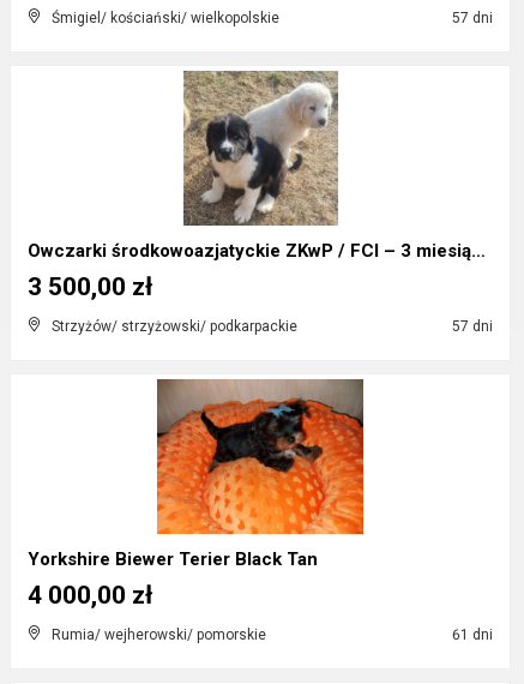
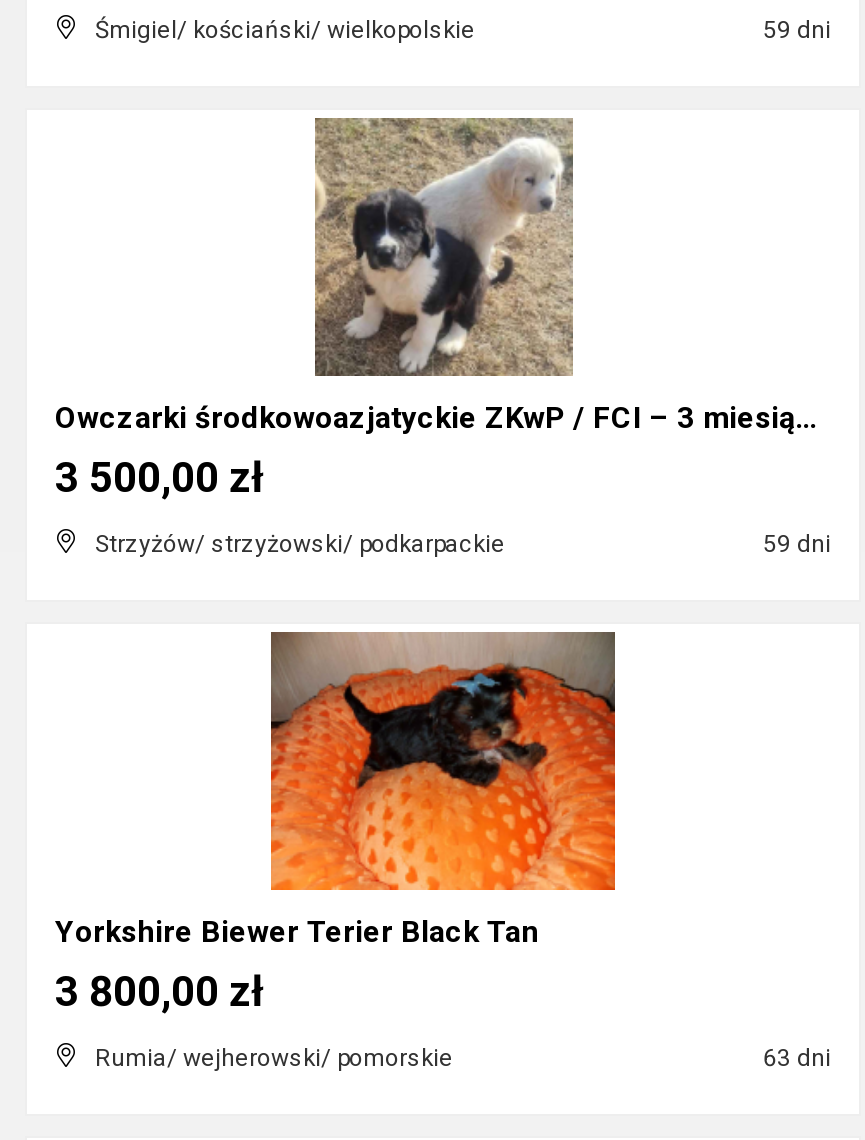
[448,10,493,26] 57 dni -> [757,16,831,44] 59 dni
[448,318,493,335] 57 dni -> [757,530,831,558] 59 dni
[28,581,152,610] 4 000,00 zł -> [55,968,263,1016] 3 800,00 zł
[448,626,493,643] 61 dni -> [757,1044,831,1072] 63 dni

